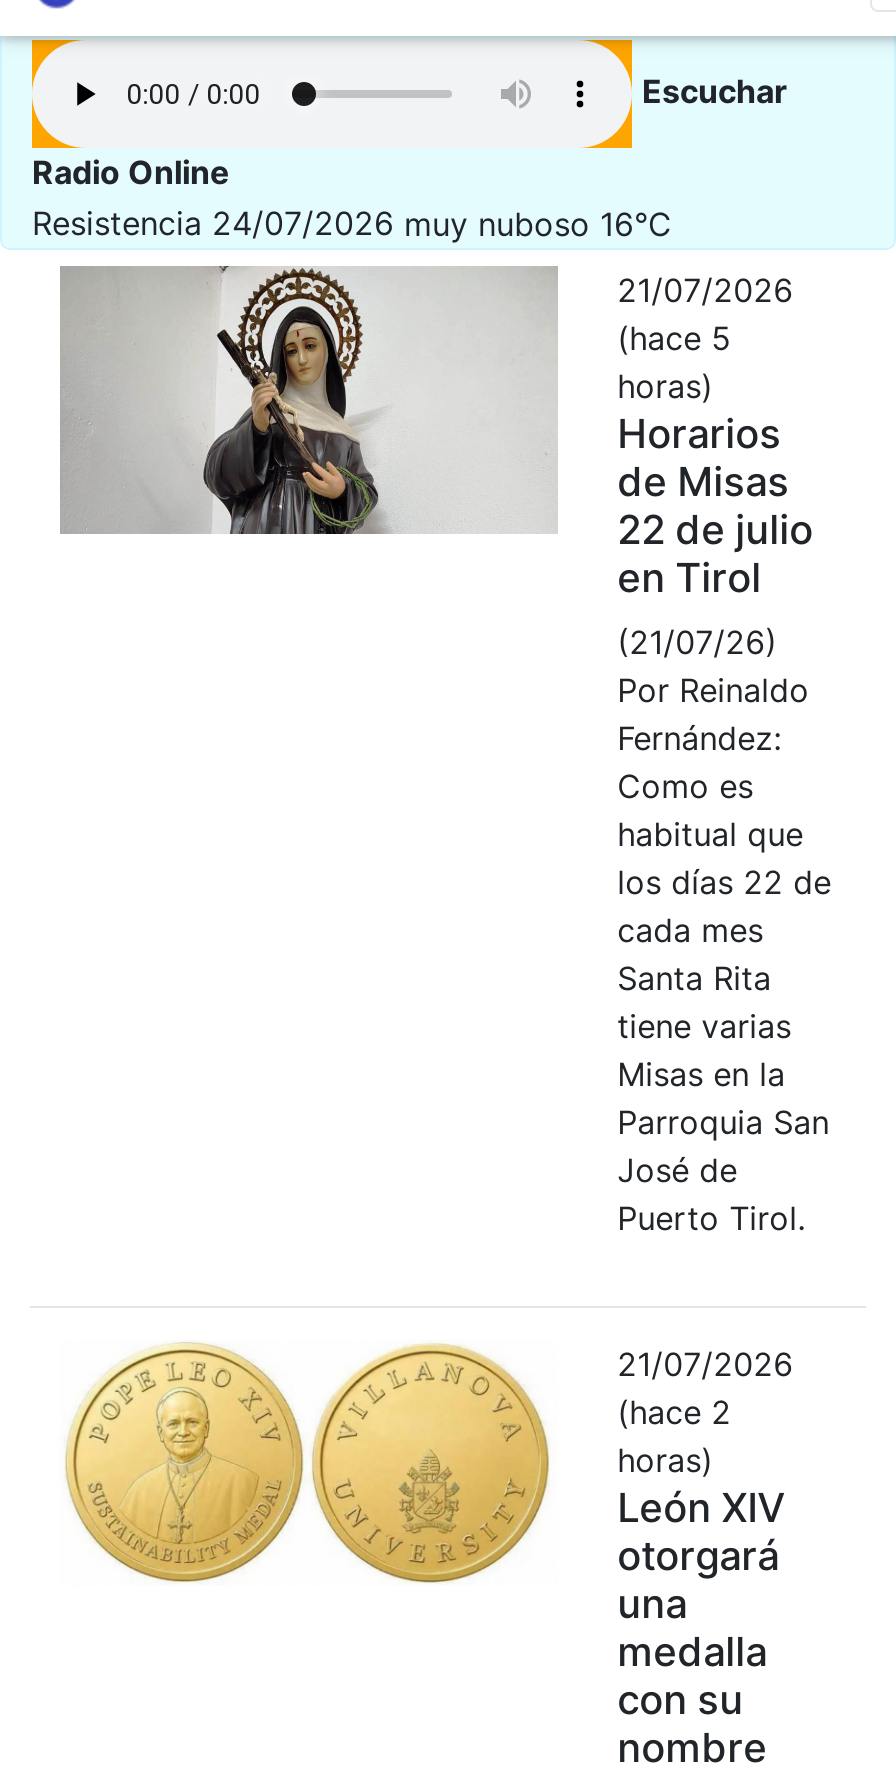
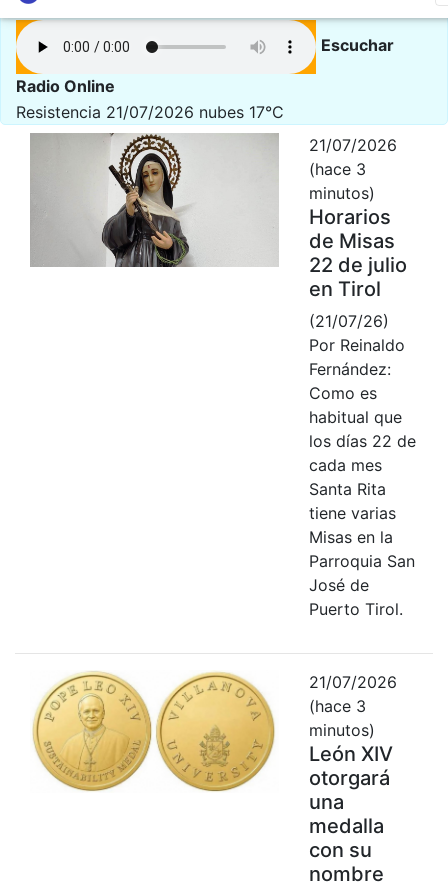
[32,203,672,243] Resistencia 24/07/2026 muy nuboso 16°C -> [16,102,284,122] Resistencia 21/07/2026 nubes 17°C
[617,317,731,405] (hace 5 | horas) -> [309,159,375,203] (hace 3 | minutos)
[617,1391,731,1479] (hace 2 | horas) -> [309,696,375,740] (hace 3 | minutos)

